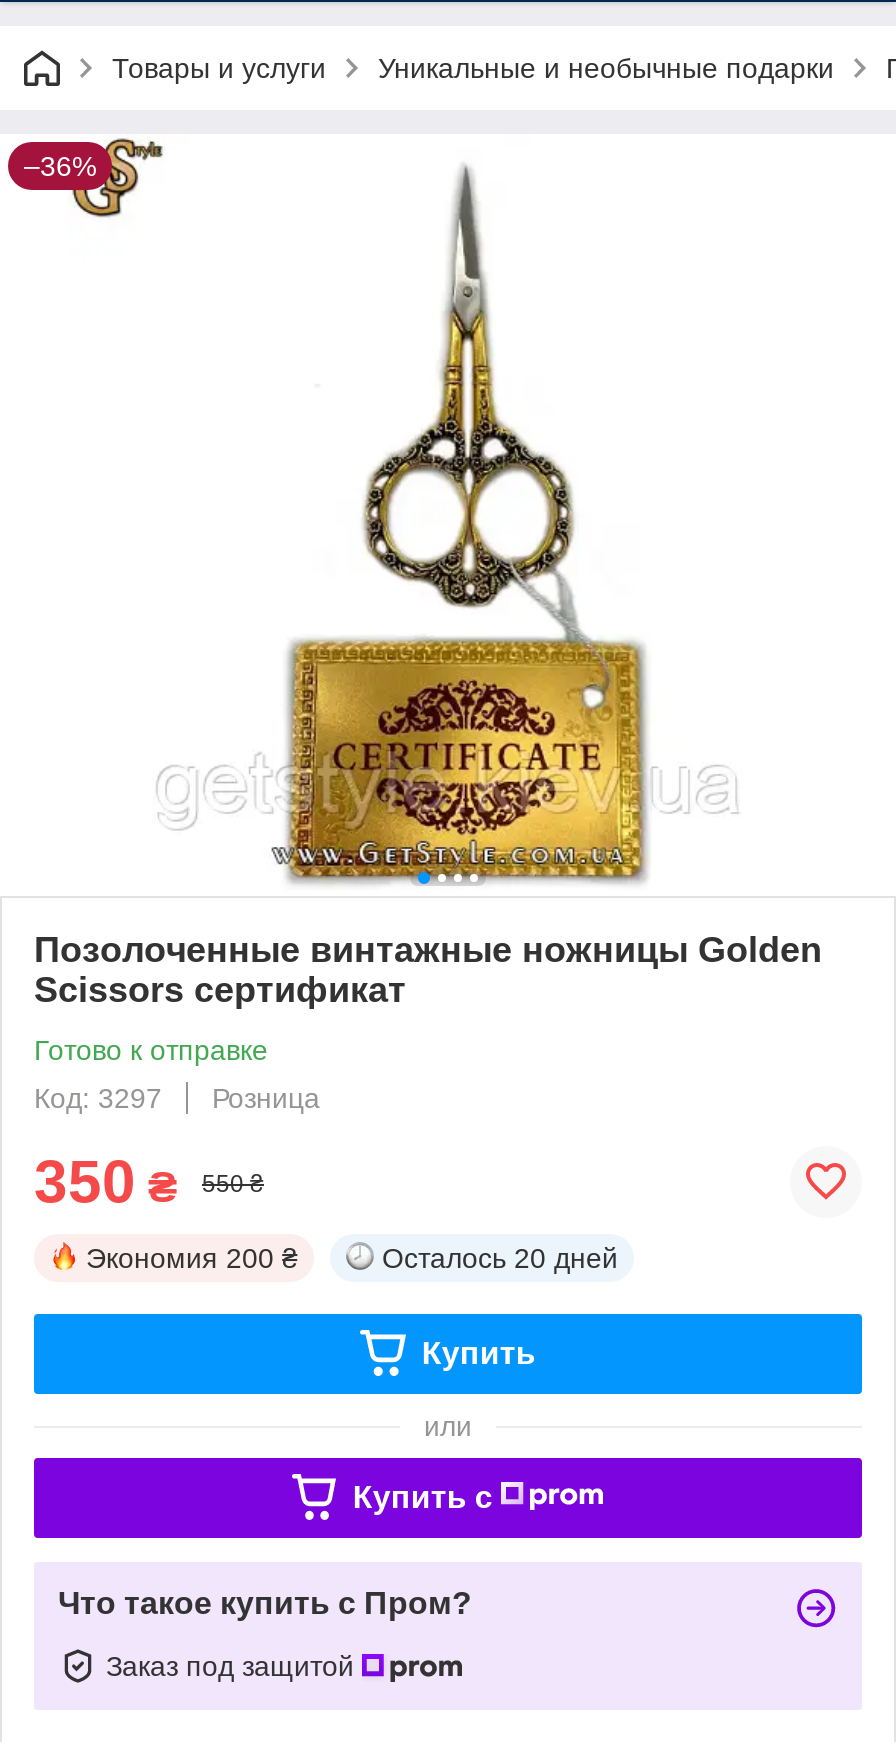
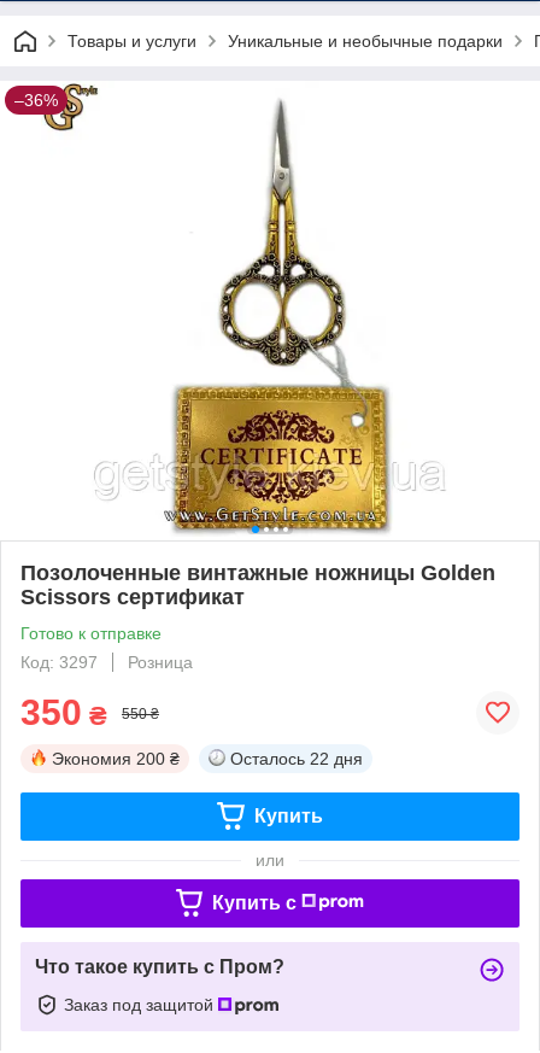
[382,1242,618,1274] Осталось 20 дней -> [230,749,363,768] Осталось 22 дня

